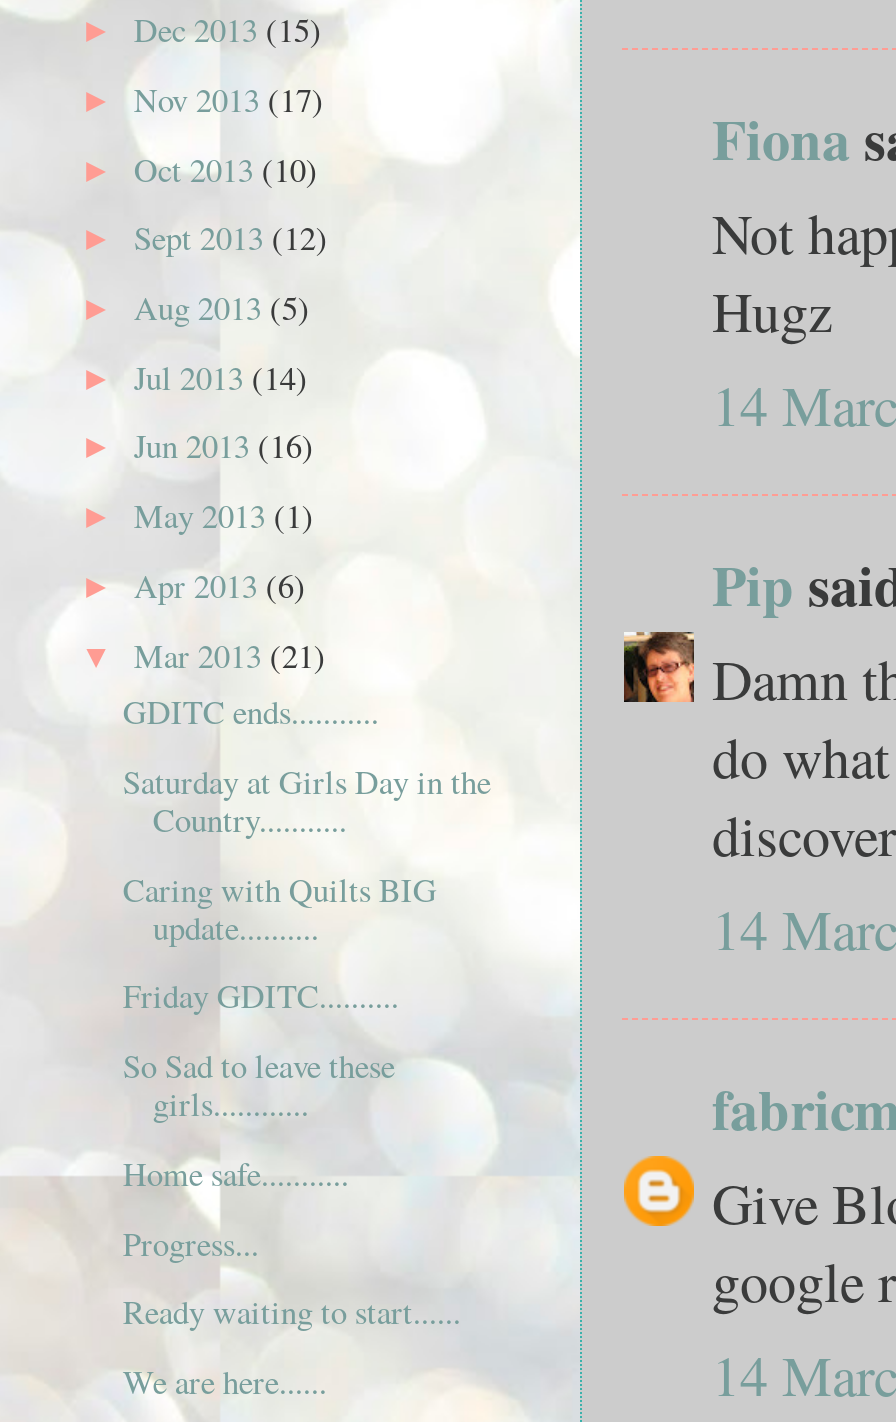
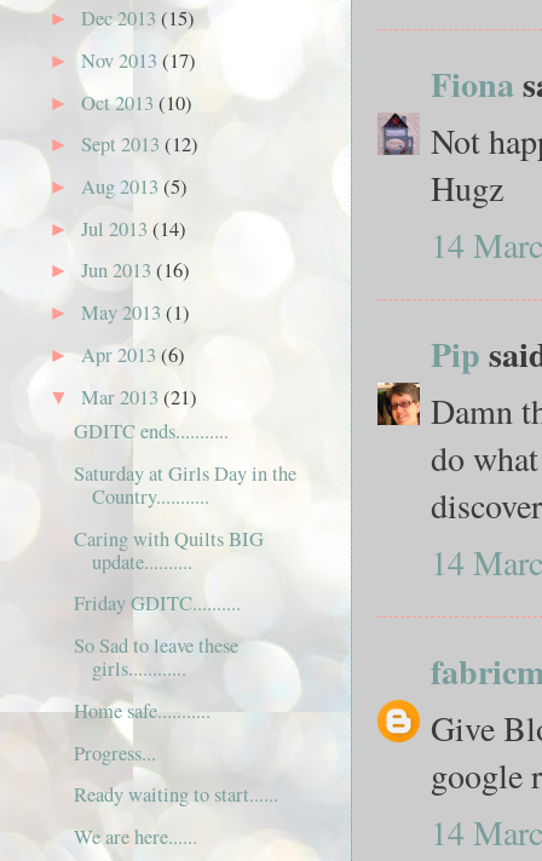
none -> [377,111,420,156] [image]

